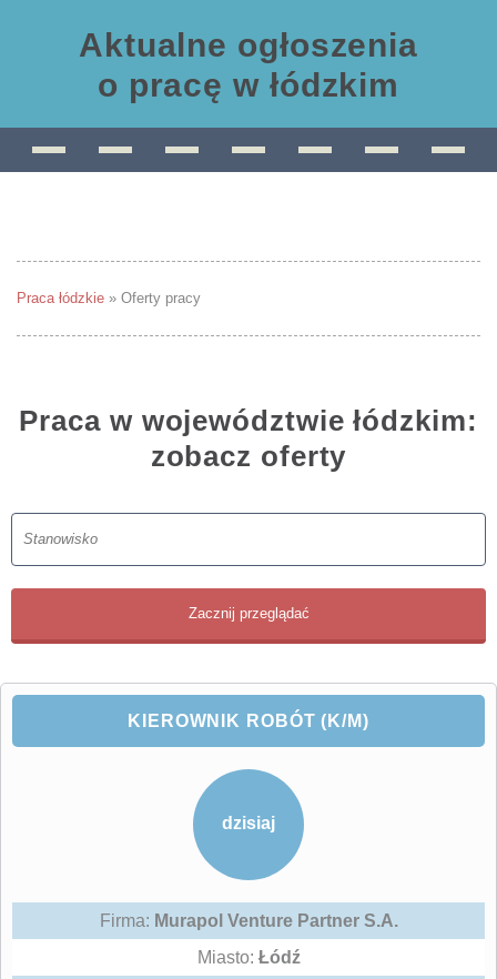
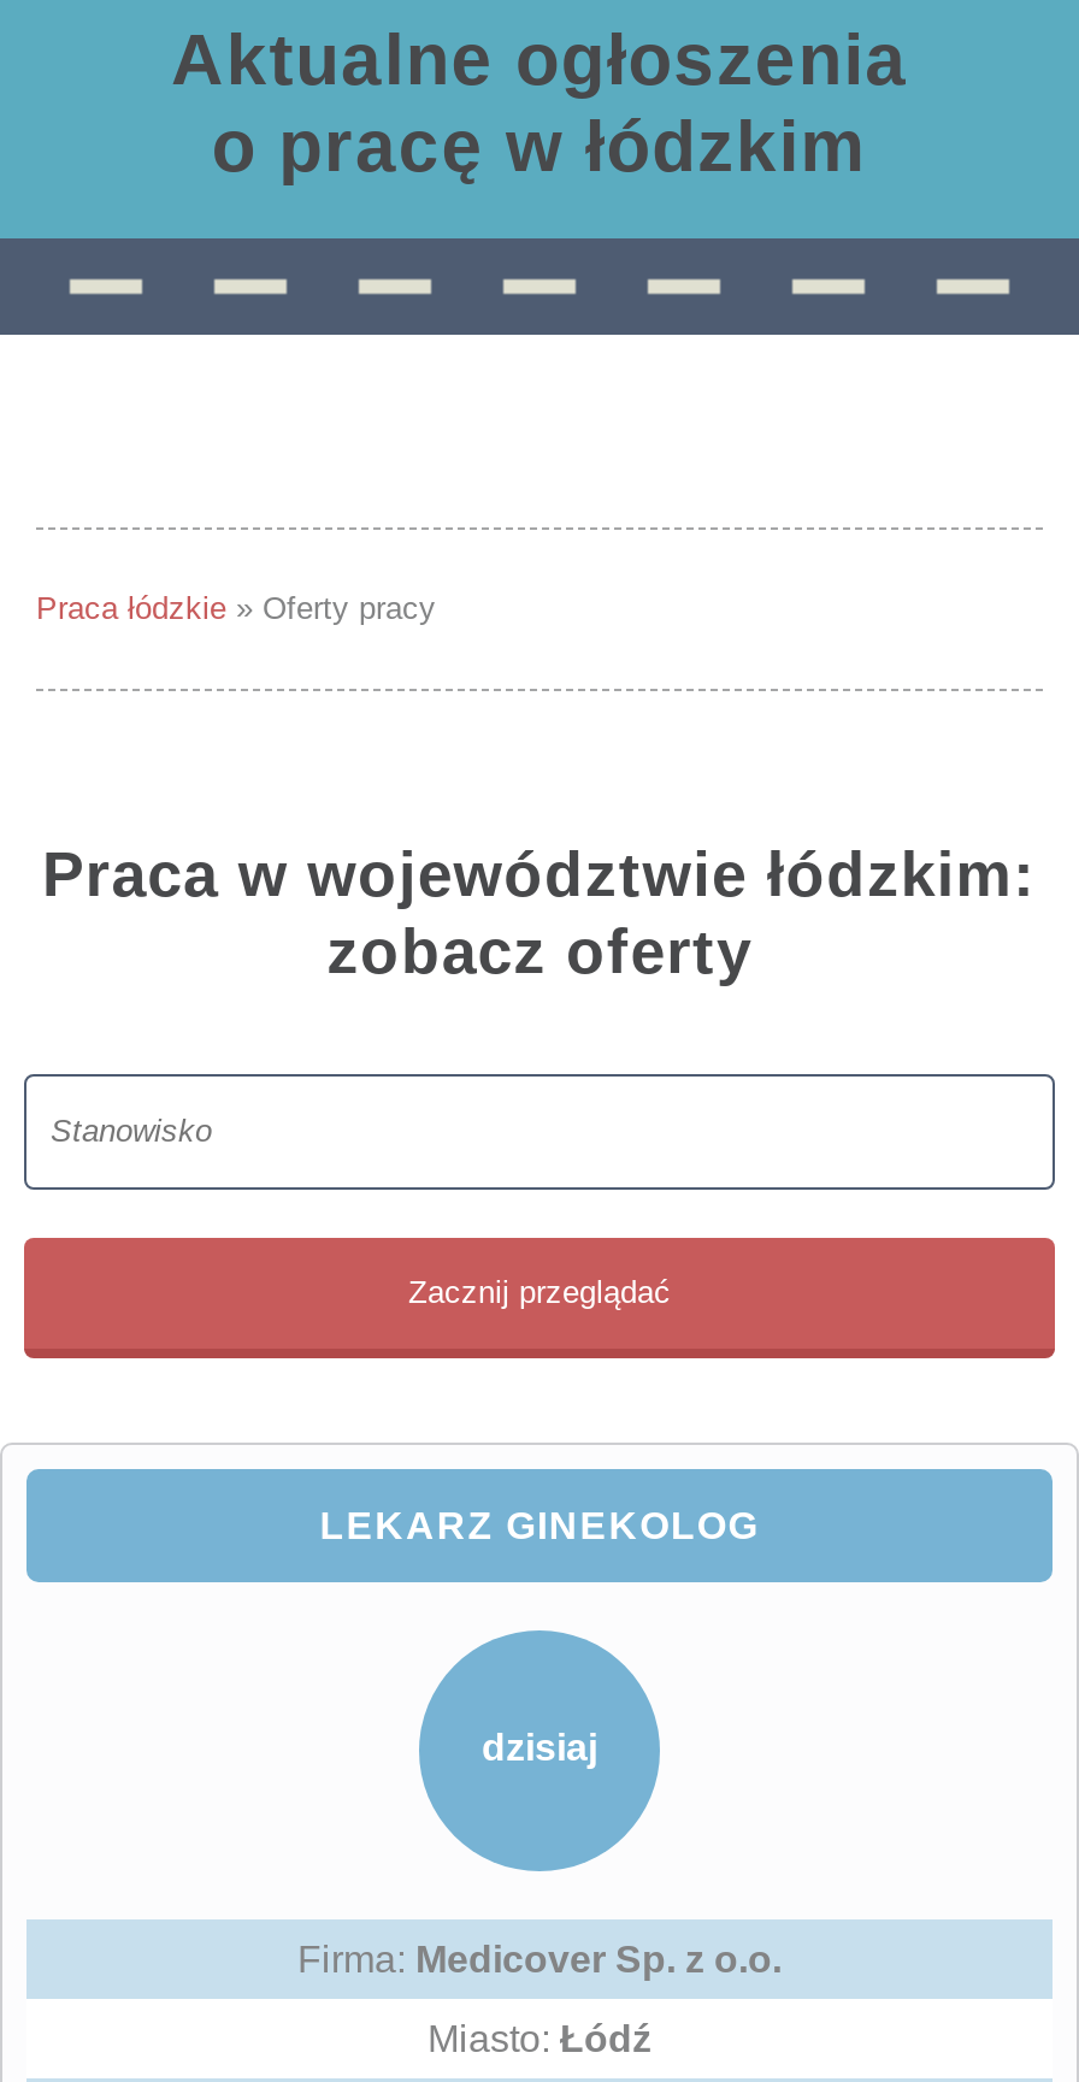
[128,711,369,730] KIEROWNIK ROBÓT (K/M) -> [320,1505,759,1546] LEKARZ GINEKOLOG
[99,911,398,930] Firma: Murapol Venture Partner S.A. -> [297,1939,782,1980] Firma: Medicover Sp. z o.o.

